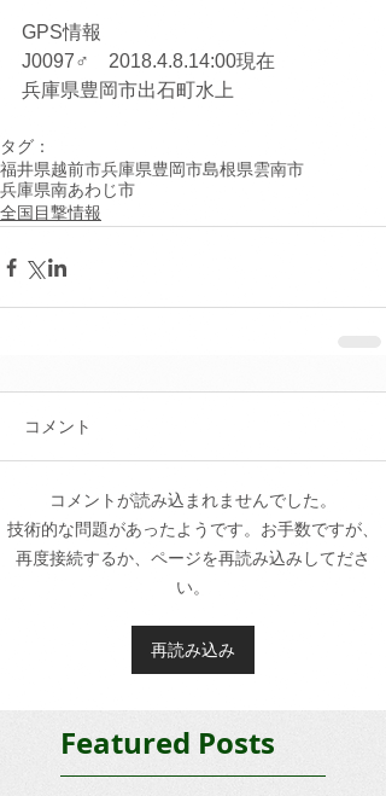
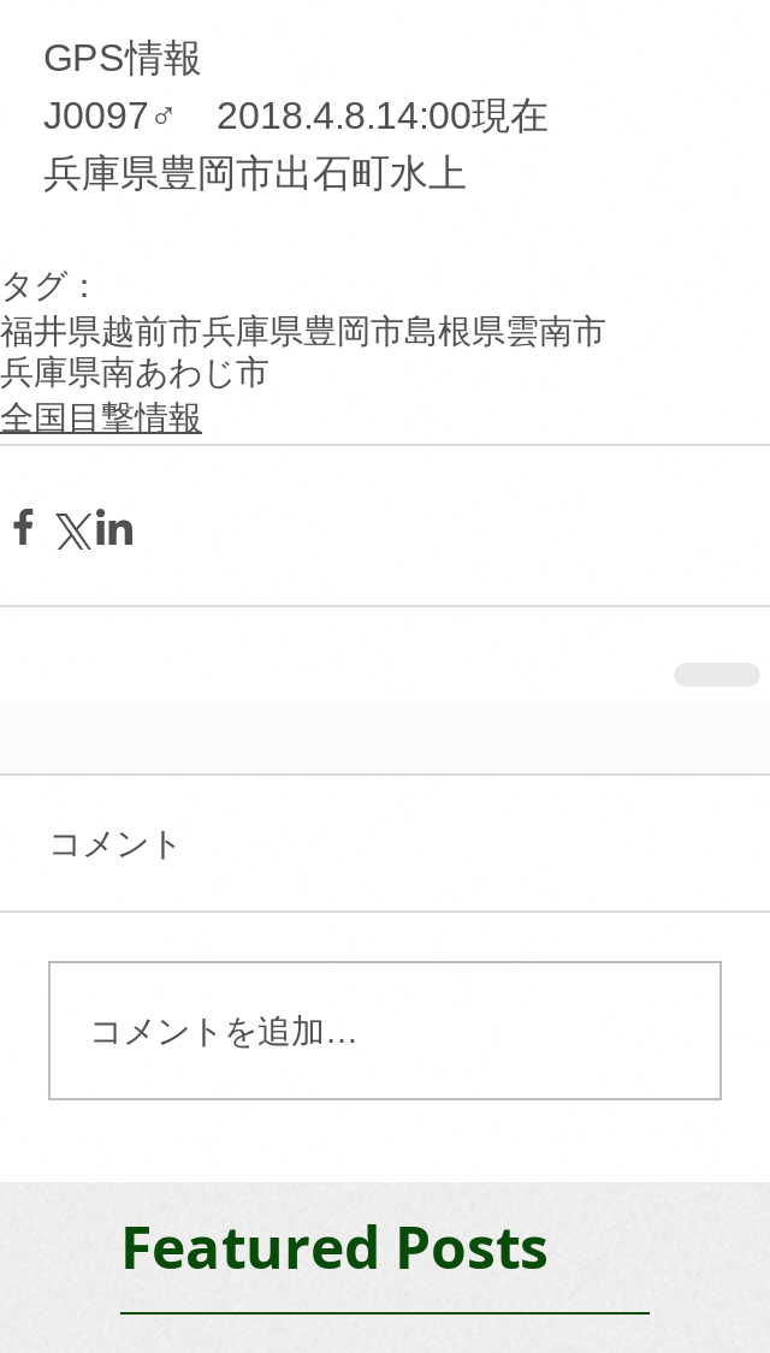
[7,491,379,660] コメントが読み込まれませんでした。 | 技術的な問題があったようです。お手数ですが、 | 再度接続するか、ページを再読み込みしてださ | い。 | 再読み込み -> [89,1011,359,1050] コメントを追加…

